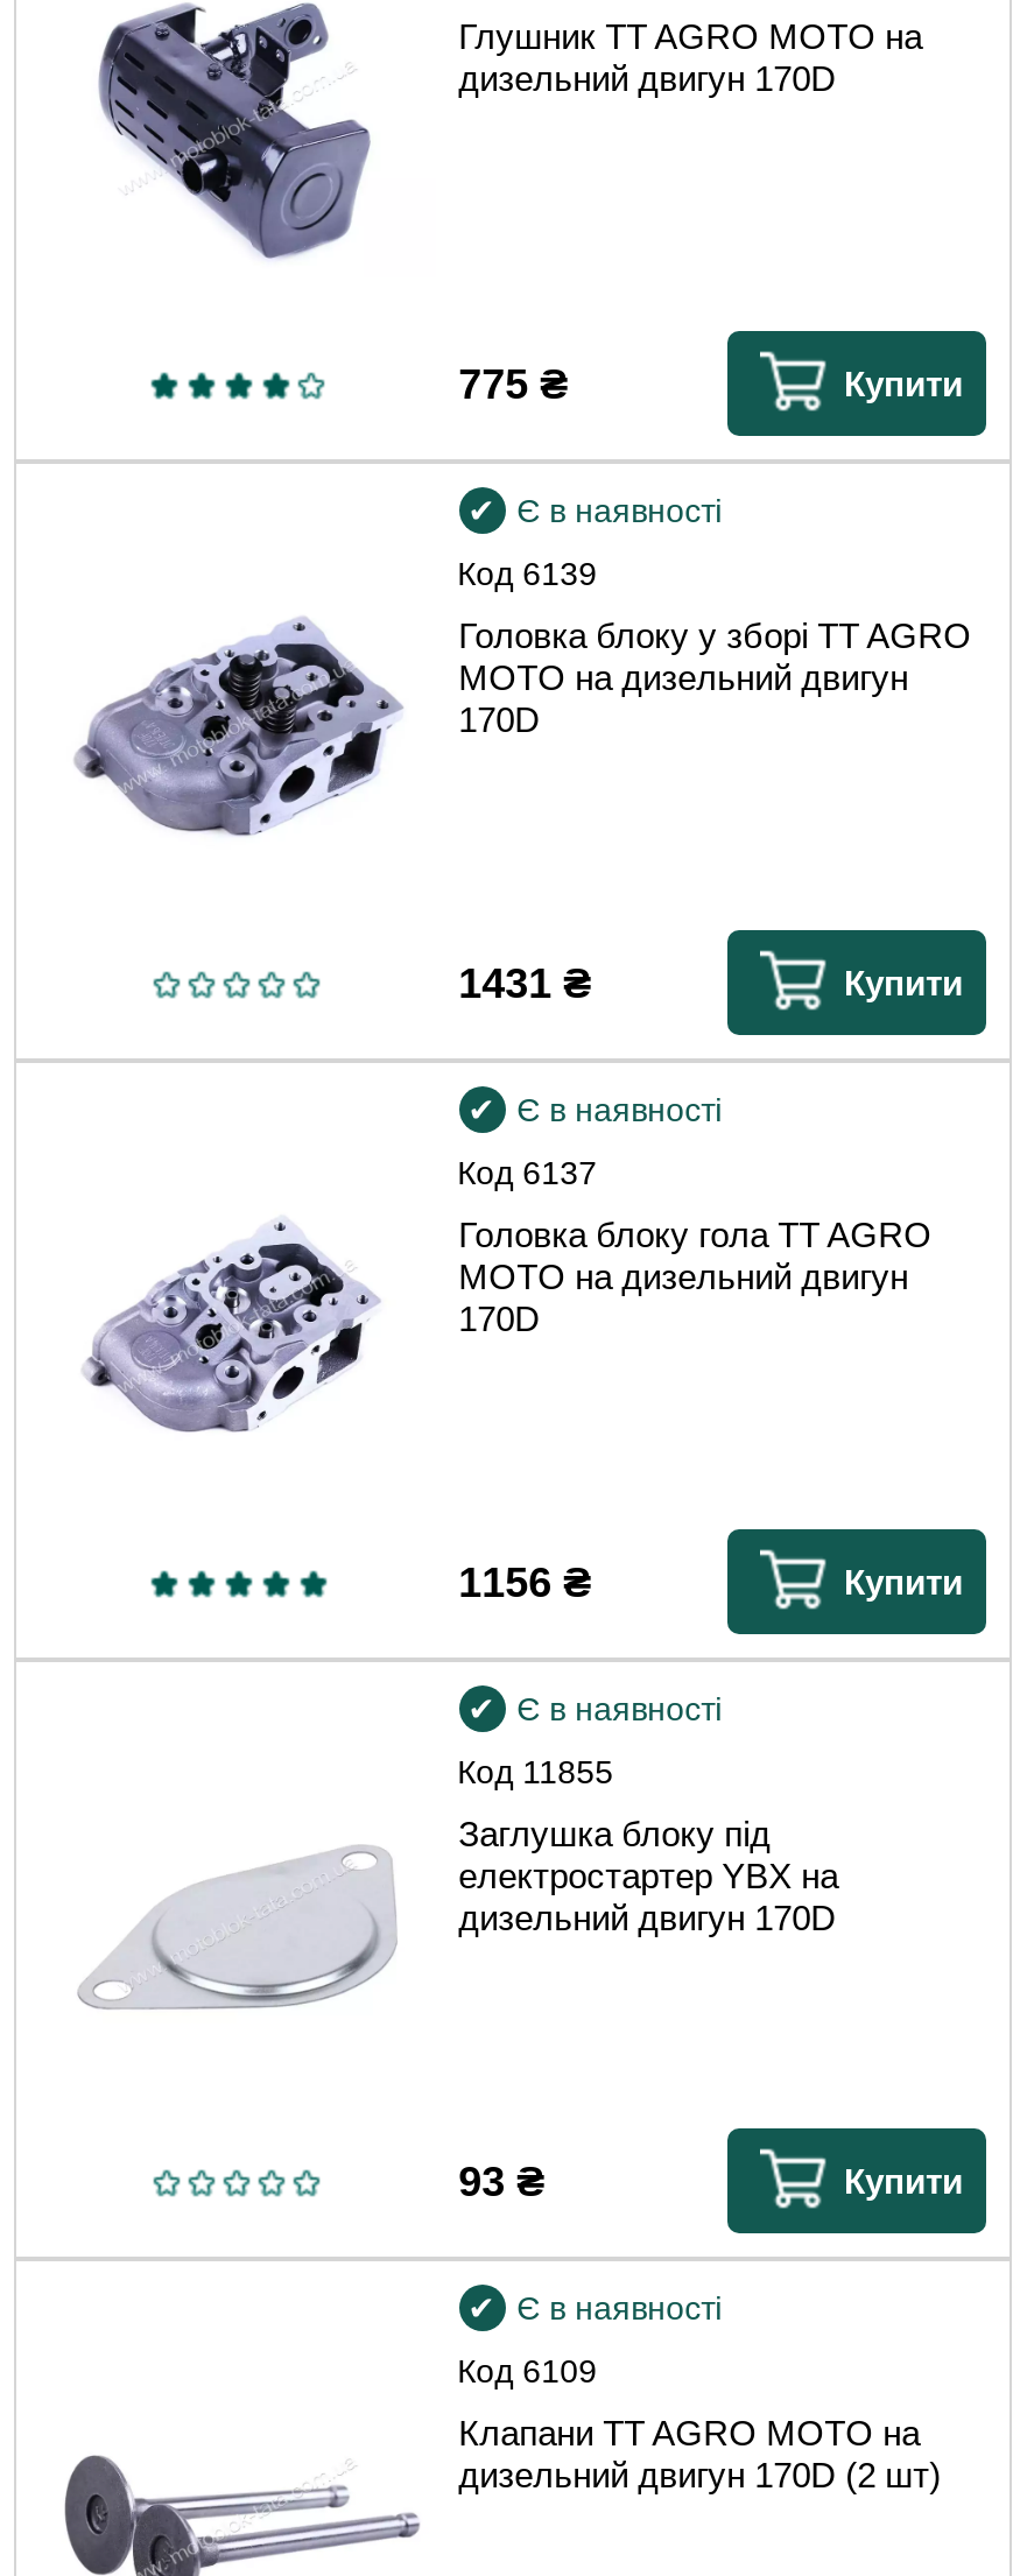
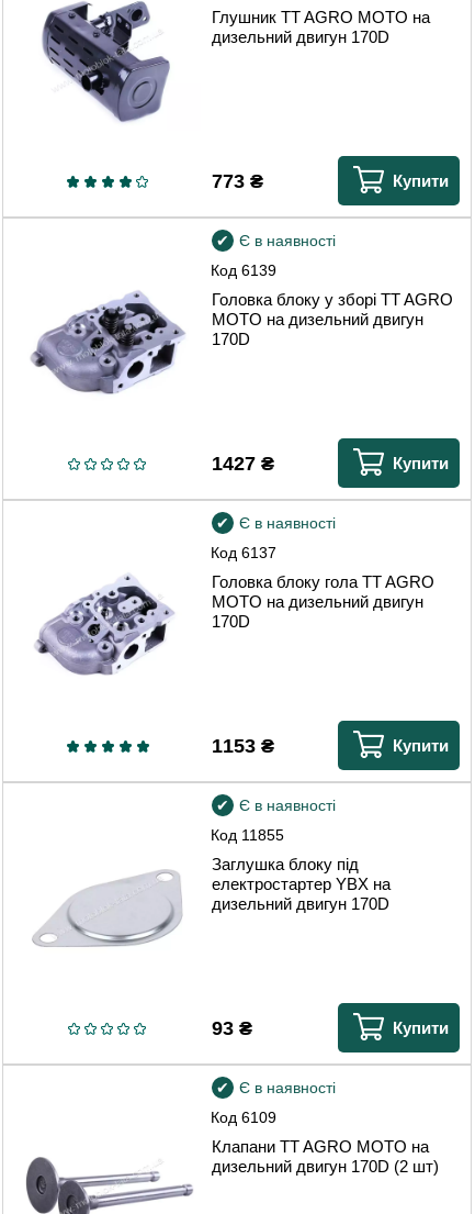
[458,360,568,407] 775 ₴ -> [211,170,263,192] 773 ₴
[458,959,591,1006] 1431 ₴ -> [211,452,274,474] 1427 ₴
[458,1558,591,1605] 1156 ₴ -> [211,734,274,756] 1153 ₴

